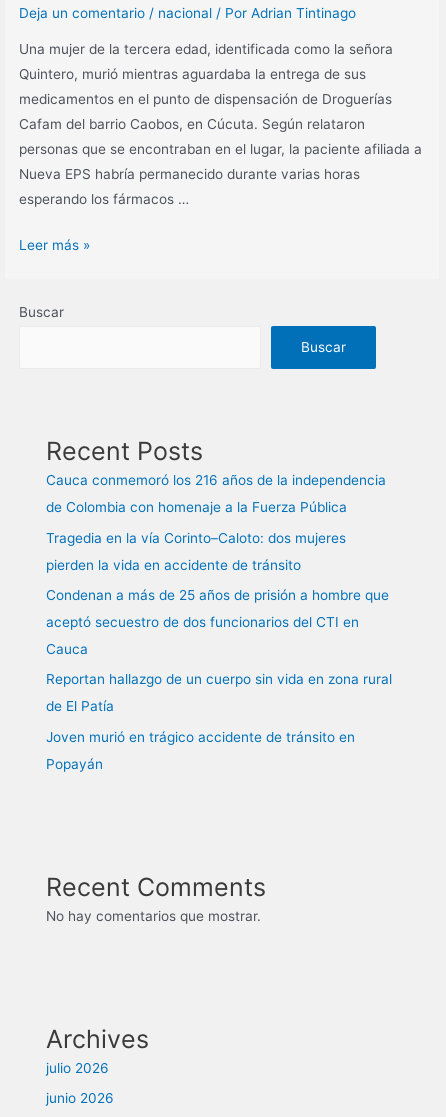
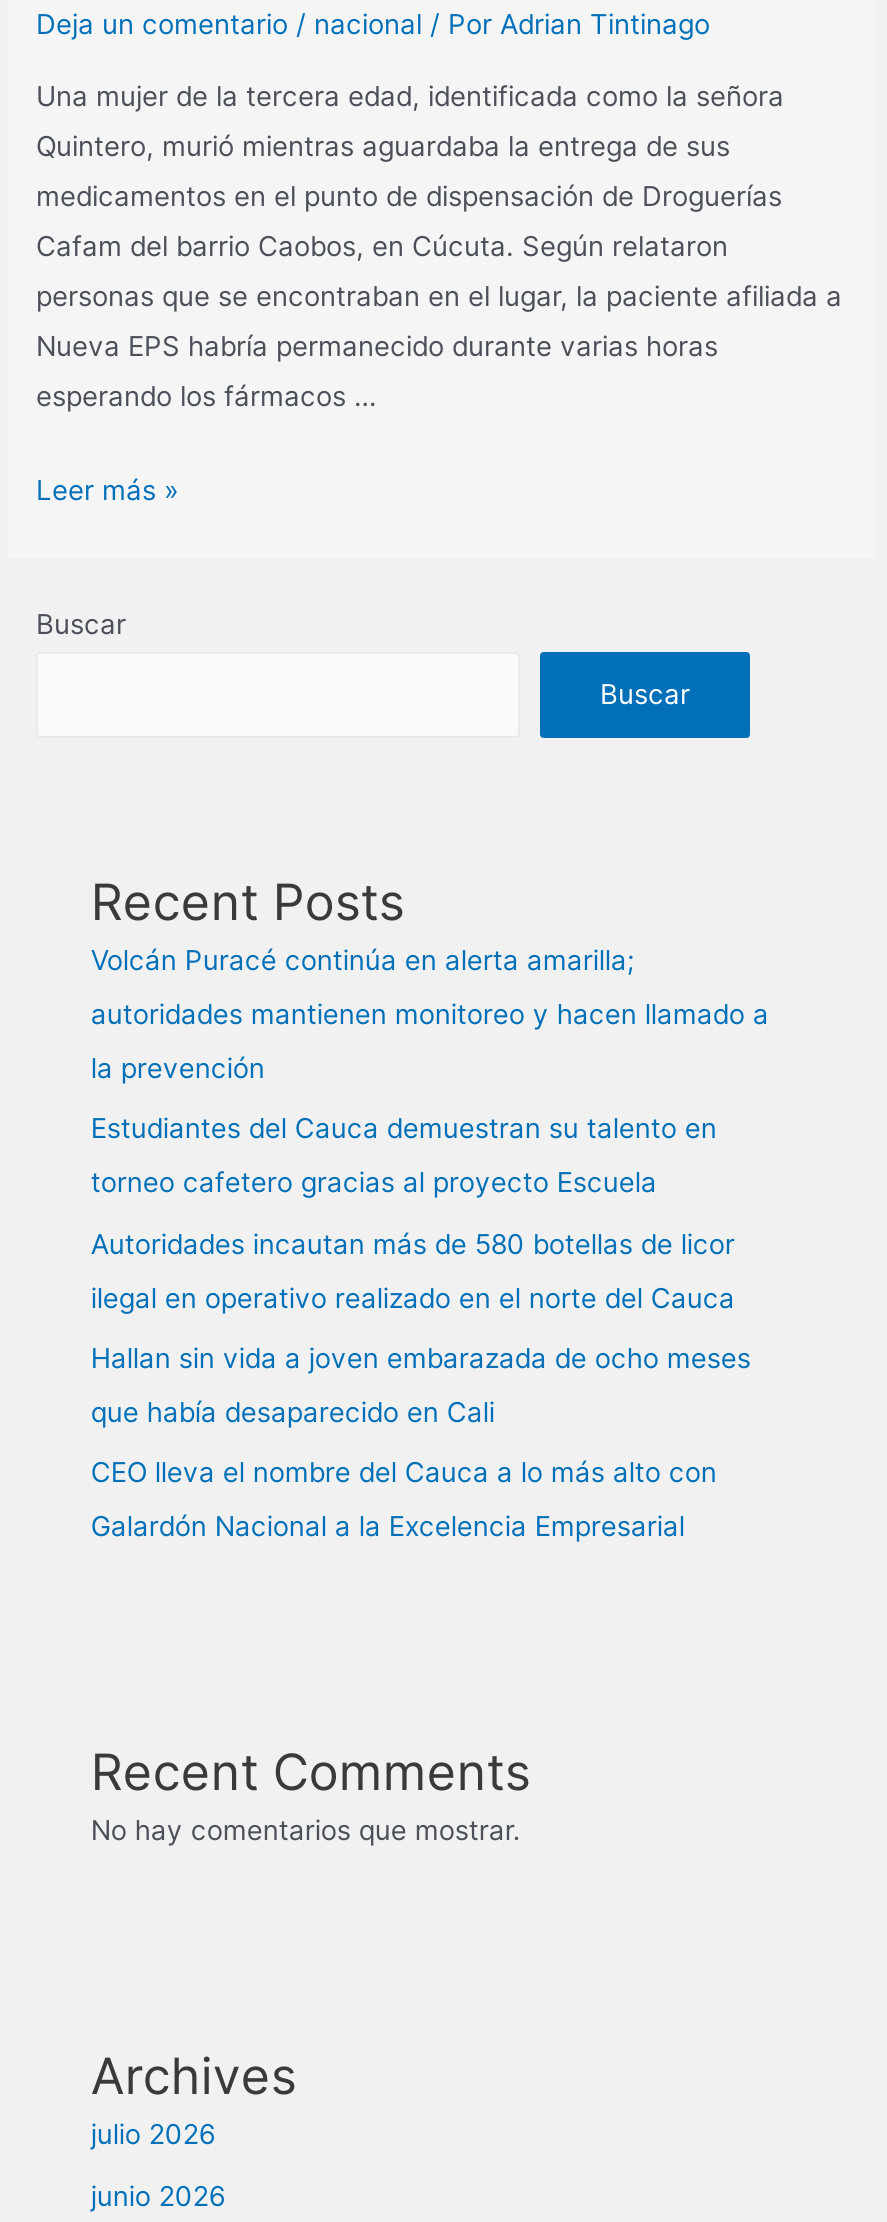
[46,472,386,488] Cauca conmemoró los 216 años de la independencia -> [91,943,635,975] Volcán Puracé continúa en alerta amarilla;
[46,499,347,515] de Colombia con homenaje a la Fuerza Pública -> [91,997,769,1029] autoridades mantienen monitoreo y hacen llamado a
[46,529,346,545] Tragedia en la vía Corinto–Caloto: dos mujeres -> [91,1051,265,1083] la prevención
[46,556,301,572] pierden la vida en accidente de tránsito -> [91,1112,717,1144] Estudiantes del Cauca demuestran su talento en
[46,587,389,603] Condenan a más de 25 años de prisión a hombre que -> [91,1166,657,1198] torneo cafetero gracias al proyecto Escuela
[46,614,359,630] aceptó secuestro de dos funcionarios del CTI en -> [91,1227,735,1259] Autoridades incautan más de 580 botellas de licor
[46,641,88,657] Cauca -> [91,1281,743,1313] ilegal en operativo realizado en el norte del Cauca
[46,671,392,687] Reportan hallazgo de un cuerpo sin vida en zona rural -> [91,1342,751,1374] Hallan sin vida a joven embarazada de ocho meses
[46,698,114,714] de El Patía -> [91,1396,495,1428] que había desaparecido en Cali
[46,729,355,745] Joven murió en trágico accidente de tránsito en -> [91,1456,717,1488] CEO lleva el nombre del Cauca a lo más alto con
[46,756,103,772] Popayán -> [91,1510,685,1542] Galardón Nacional a la Excelencia Empresarial

